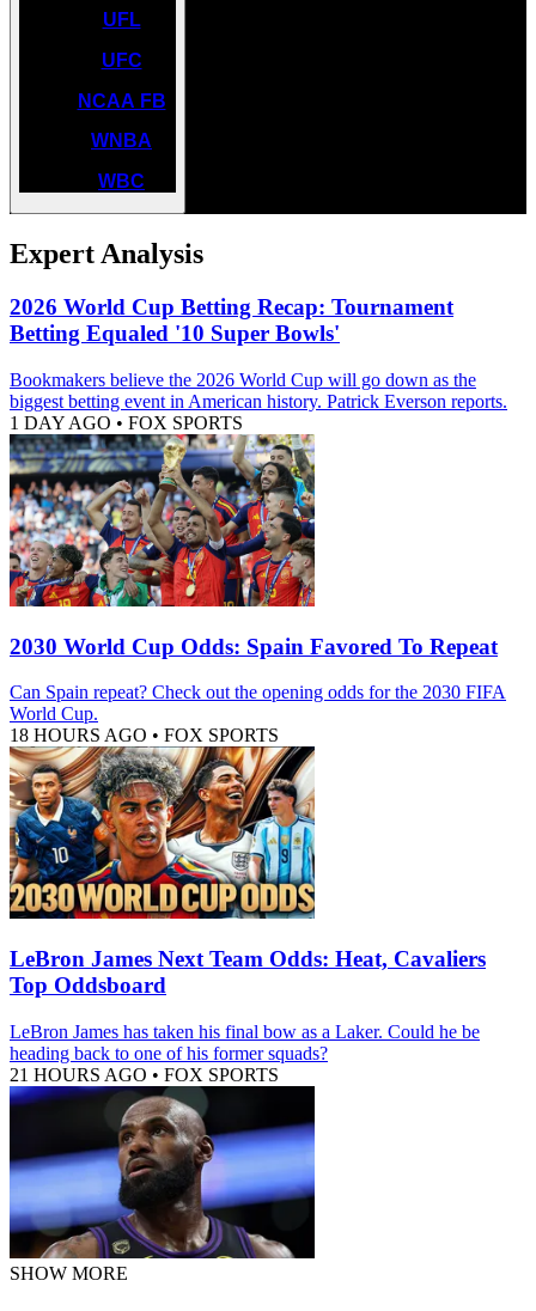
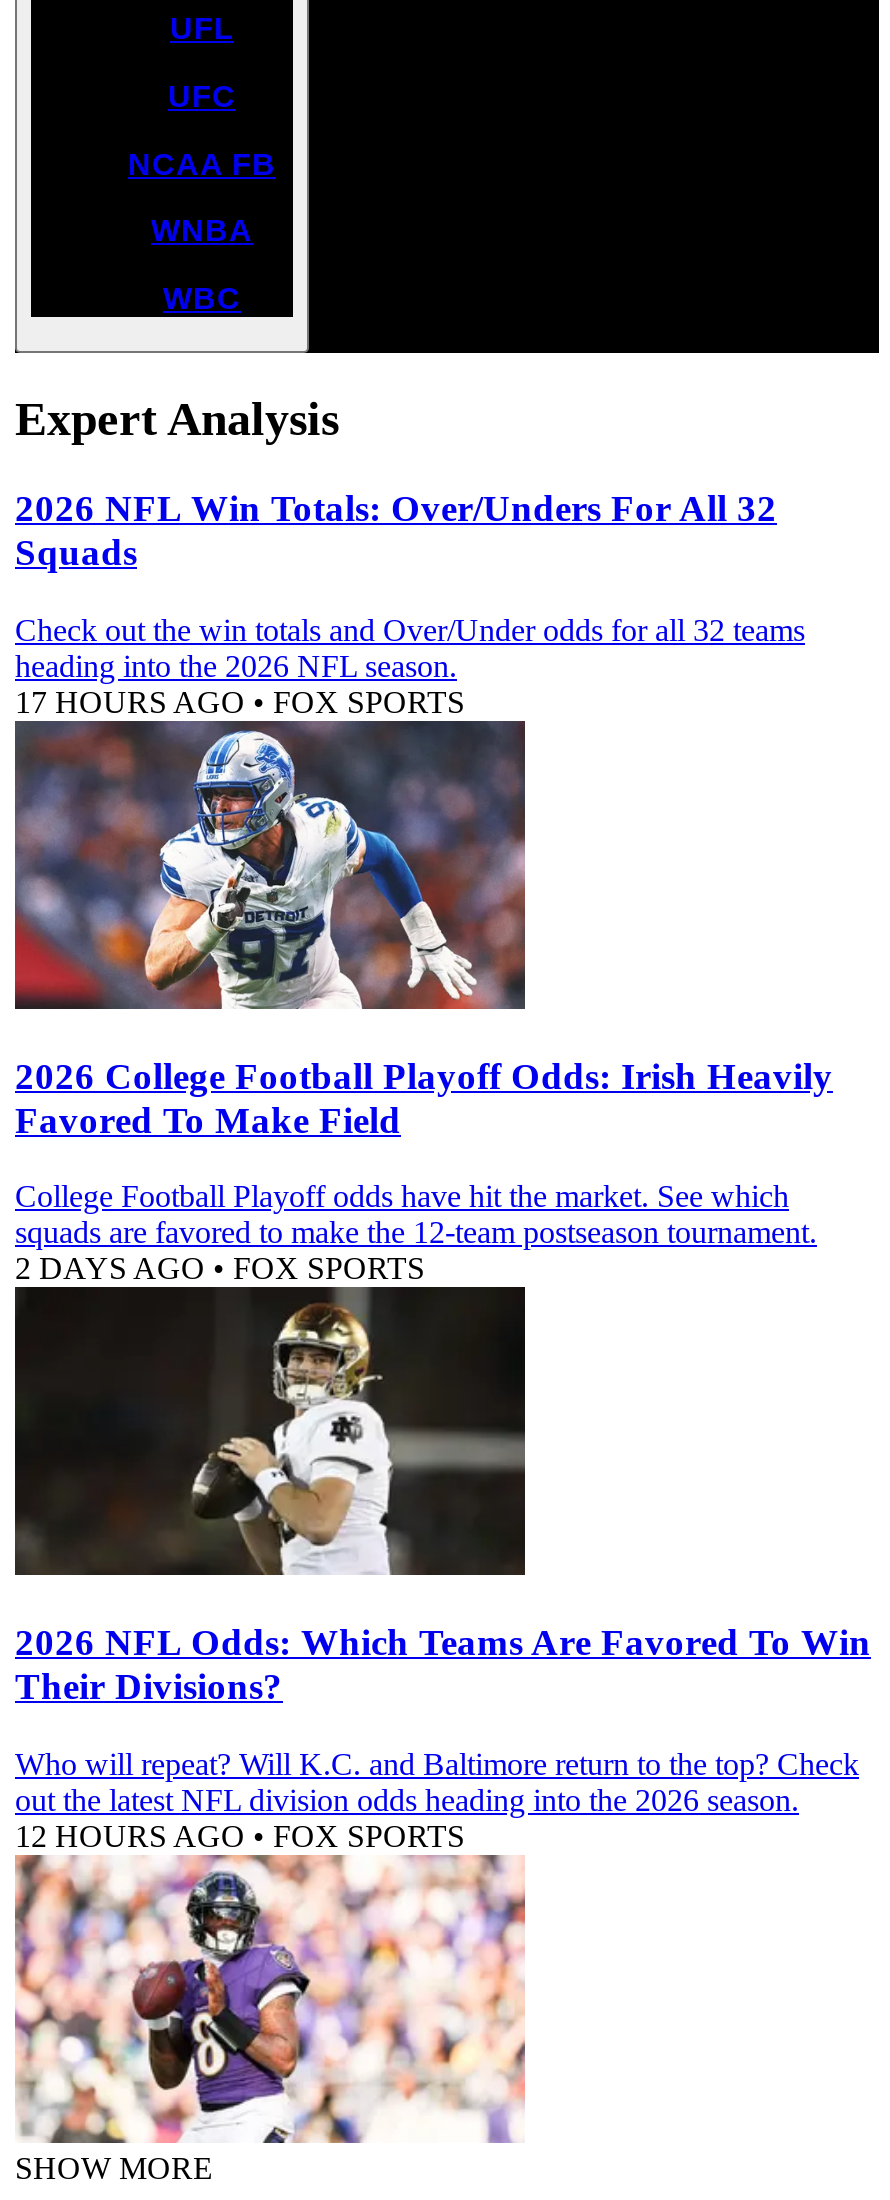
[10,294,453,346] 2026 World Cup Betting Recap: Tournament | Betting Equaled '10 Super Bowls' -> [15,487,777,573] 2026 NFL Win Totals: Over/Unders For All 32 | Squads
[10,369,507,433] Bookmakers believe the 2026 World Cup will go down as the | biggest betting event in American history. Patrick Everson reports. | 1 DAY AGO • FOX SPORTS -> [15,613,805,719] Check out the win totals and Over/Under odds for all 32 teams | heading into the 2026 NFL season. | 17 HOURS AGO • FOX SPORTS
[8,434,498,659] [image] | 2030 World Cup Odds: Spain Favored To Repeat -> [13,741,833,1140] [image] | 2026 College Football Playoff Odds: Irish Heavily | Favored To Make Field
[10,682,506,746] Can Spain repeat? Check out the opening odds for the 2030 FIFA | World Cup. | 18 HOURS AGO • FOX SPORTS -> [15,1180,817,1286] College Football Playoff odds have hit the market. See which | squads are favored to make the 12-team postseason tournament. | 2 DAYS AGO • FOX SPORTS
[8,760,486,998] [image] | LeBron James Next Team Odds: Heat, Cavaliers | Top Oddsboard -> [13,1289,871,1707] [image] | 2026 NFL Odds: Which Teams Are Favored To Win | Their Divisions?
[10,1021,480,1085] LeBron James has taken his final bow as a Laker. Could he be | heading back to one of his former squads? | 21 HOURS AGO • FOX SPORTS -> [15,1747,859,1853] Who will repeat? Will K.C. and Baltimore return to the top? Check | out the latest NFL division odds heading into the 2026 season. | 12 HOURS AGO • FOX SPORTS
[8,1098,316,1260] [image] -> [13,1855,527,2145] [image]

